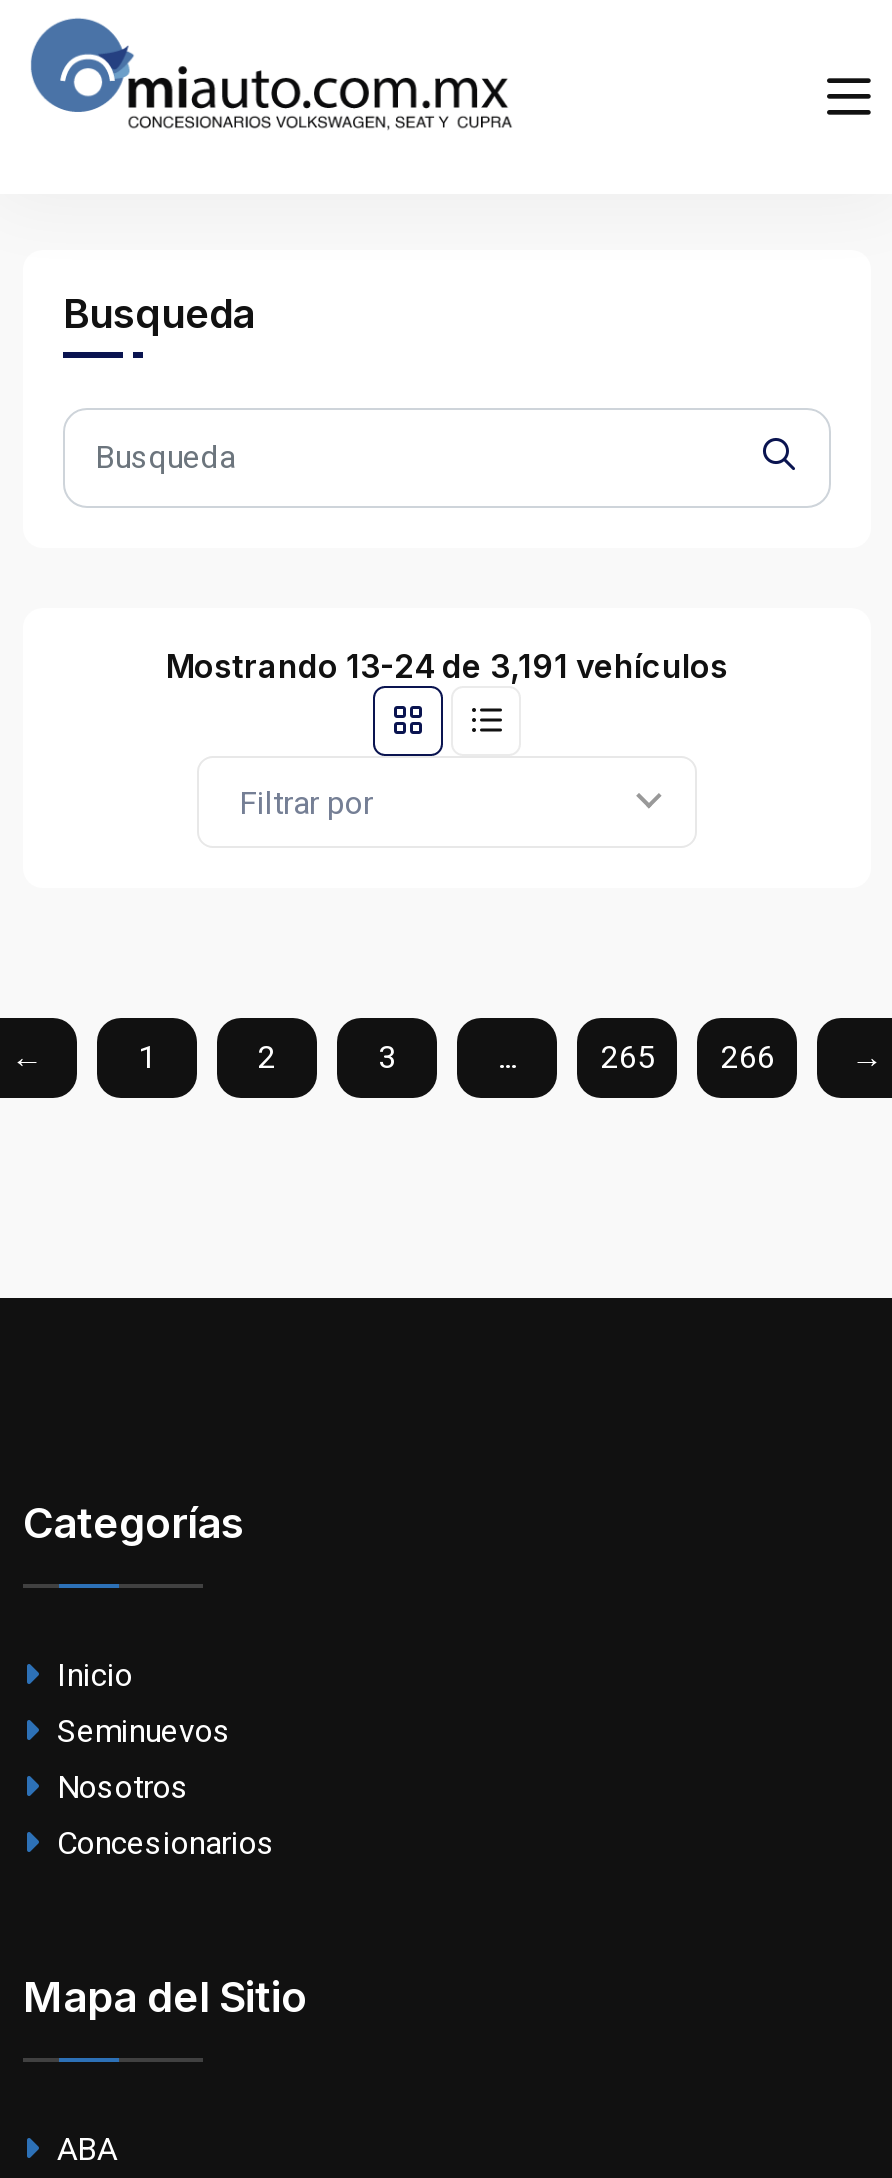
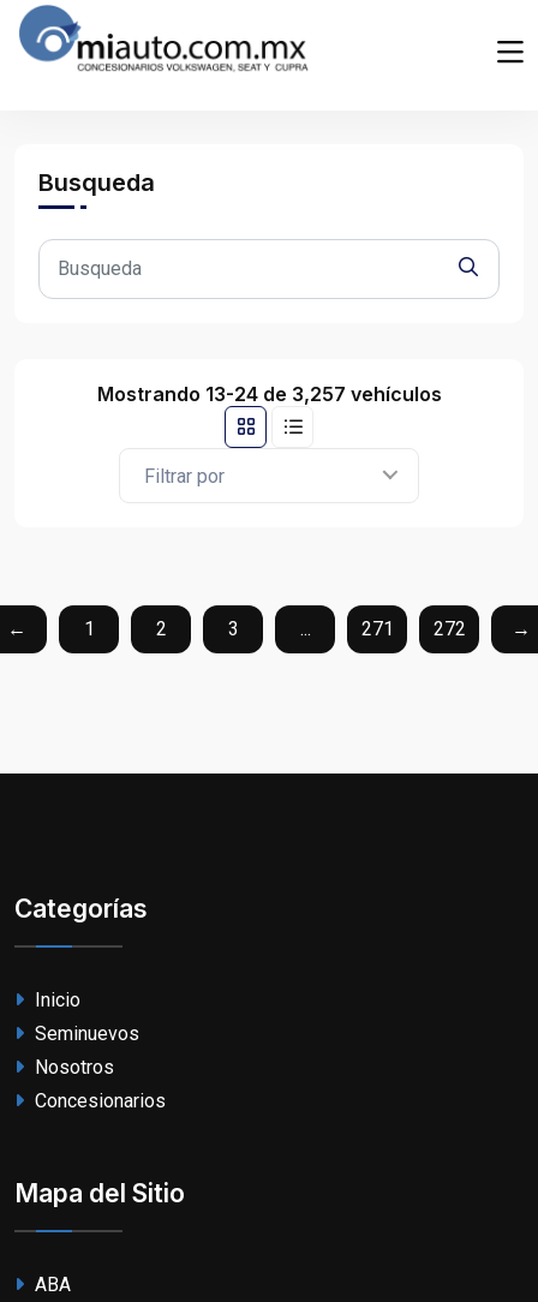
[166,646,728,686] Mostrando 13-24 de 3,191 vehículos -> [97,382,441,406] Mostrando 13-24 de 3,257 vehículos
[601,1038,655,1076] 265 -> [361,617,394,640] 271
[721,1038,775,1076] 266 -> [434,617,466,640] 272

